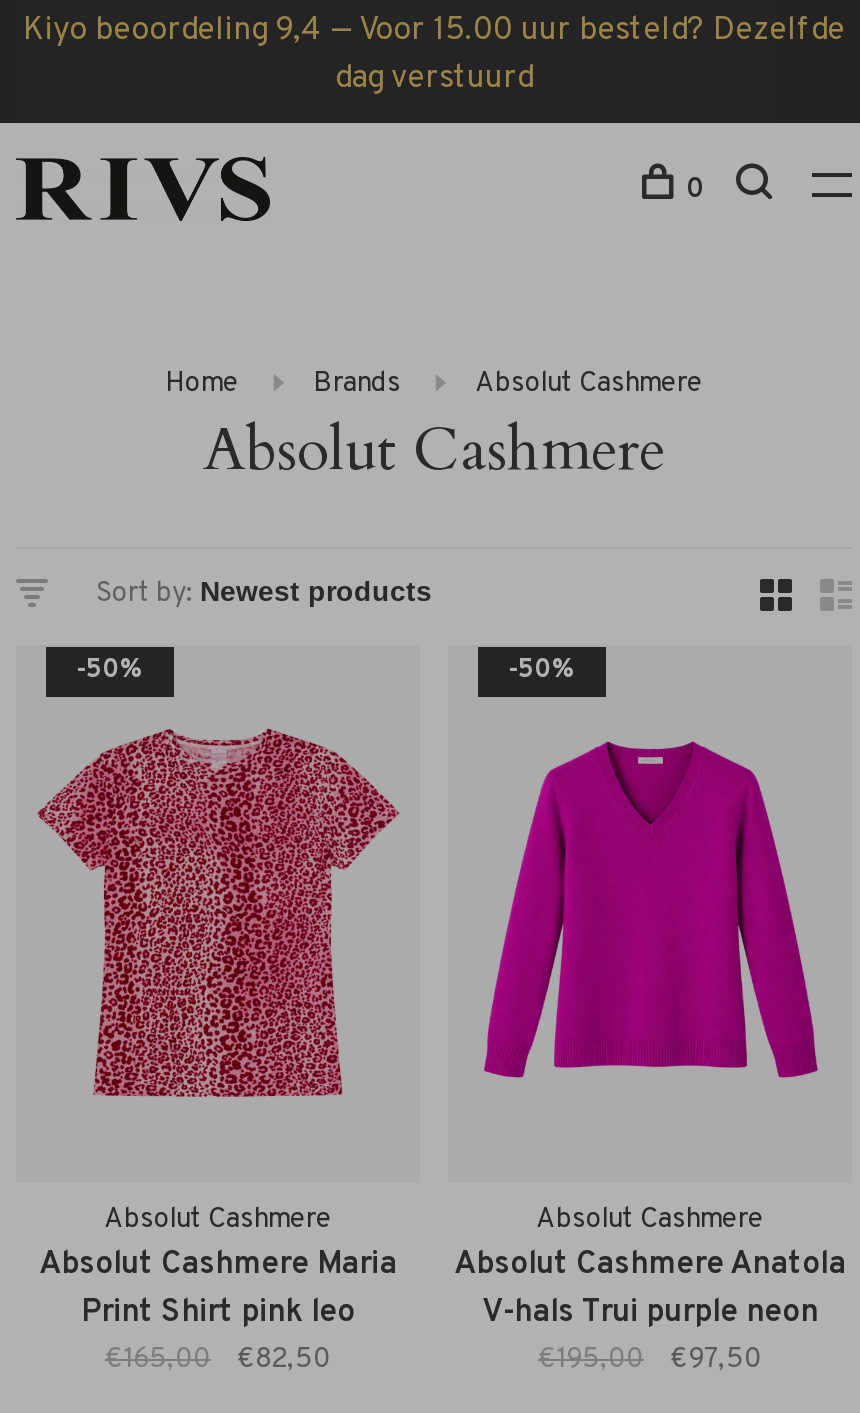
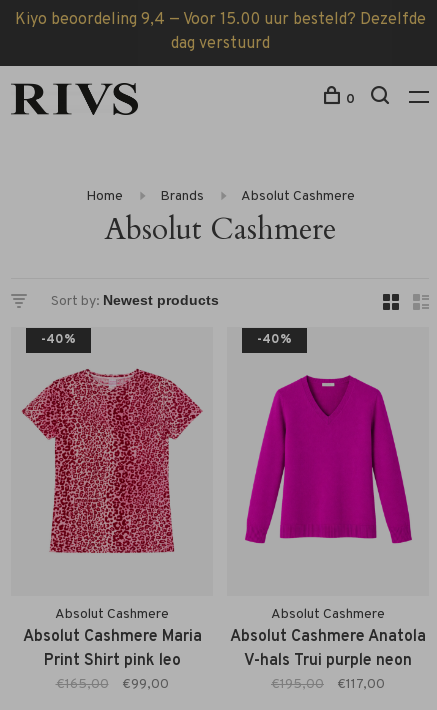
[76,655,144,687] -50% -> [41,332,76,348] -40%
[508,655,576,687] -50% -> [257,332,292,348] -40%
[237,1344,331,1378] €82,50 -> [121,676,168,693] €99,00
[538,1344,762,1378] €195,00 €97,50 -> [271,676,385,693] €195,00 €117,00

